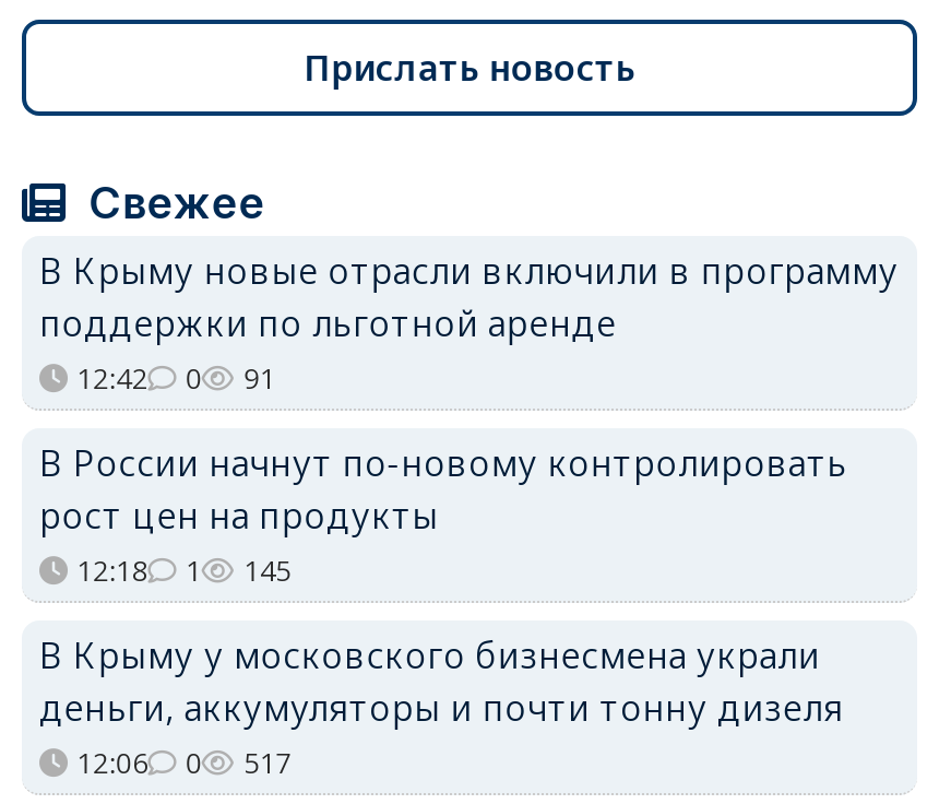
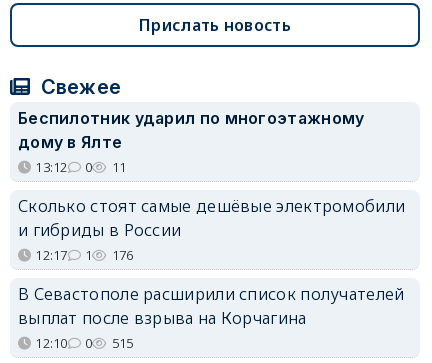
[39,246,899,397] В Крыму новые отрасли включили в программу | поддержки по льготной аренде | 12:42 -> [18,108,364,176] Беспилотник ударил по многоэтажному | дому в Ялте | 13:12
[244,357,276,397] 91 -> [112,158,126,176] 11
[39,438,847,589] В России начнут по-новому контролировать | рост цен на продукты | 12:18 -> [18,195,405,264] Сколько стоят самые дешёвые электромобили | и гибриды в России | 12:17
[244,550,292,589] 145 -> [112,246,134,264] 176
[39,631,844,781] В Крыму у московского бизнесмена украли | деньги, аккумуляторы и почти тонну дизеля | 12:06 -> [18,283,405,352] В Севастополе расширили список получателей | выплат после взрыва на Корчагина | 12:10
[244,742,292,781] 517 -> [112,334,134,352] 515

